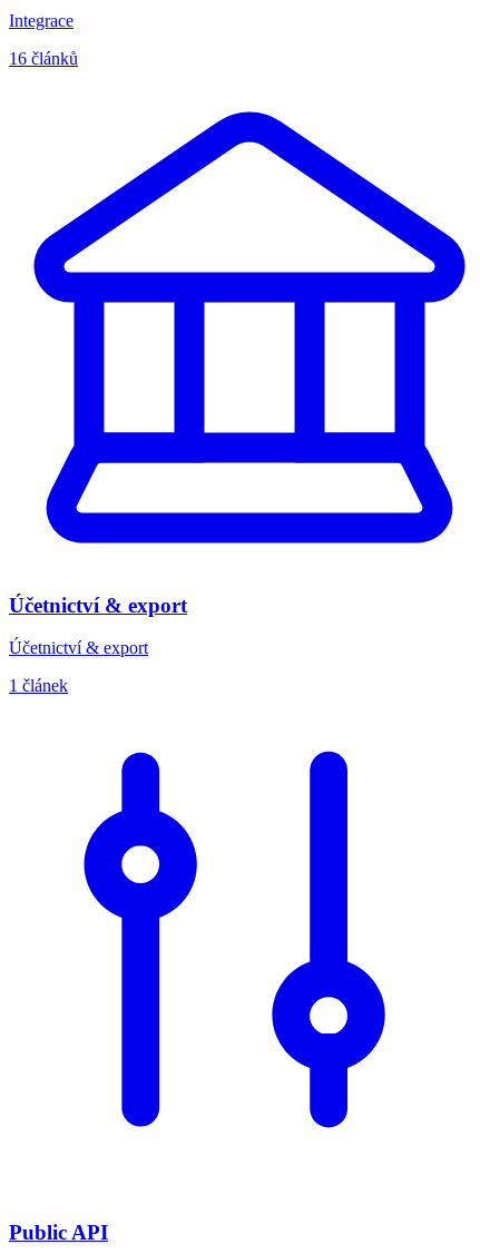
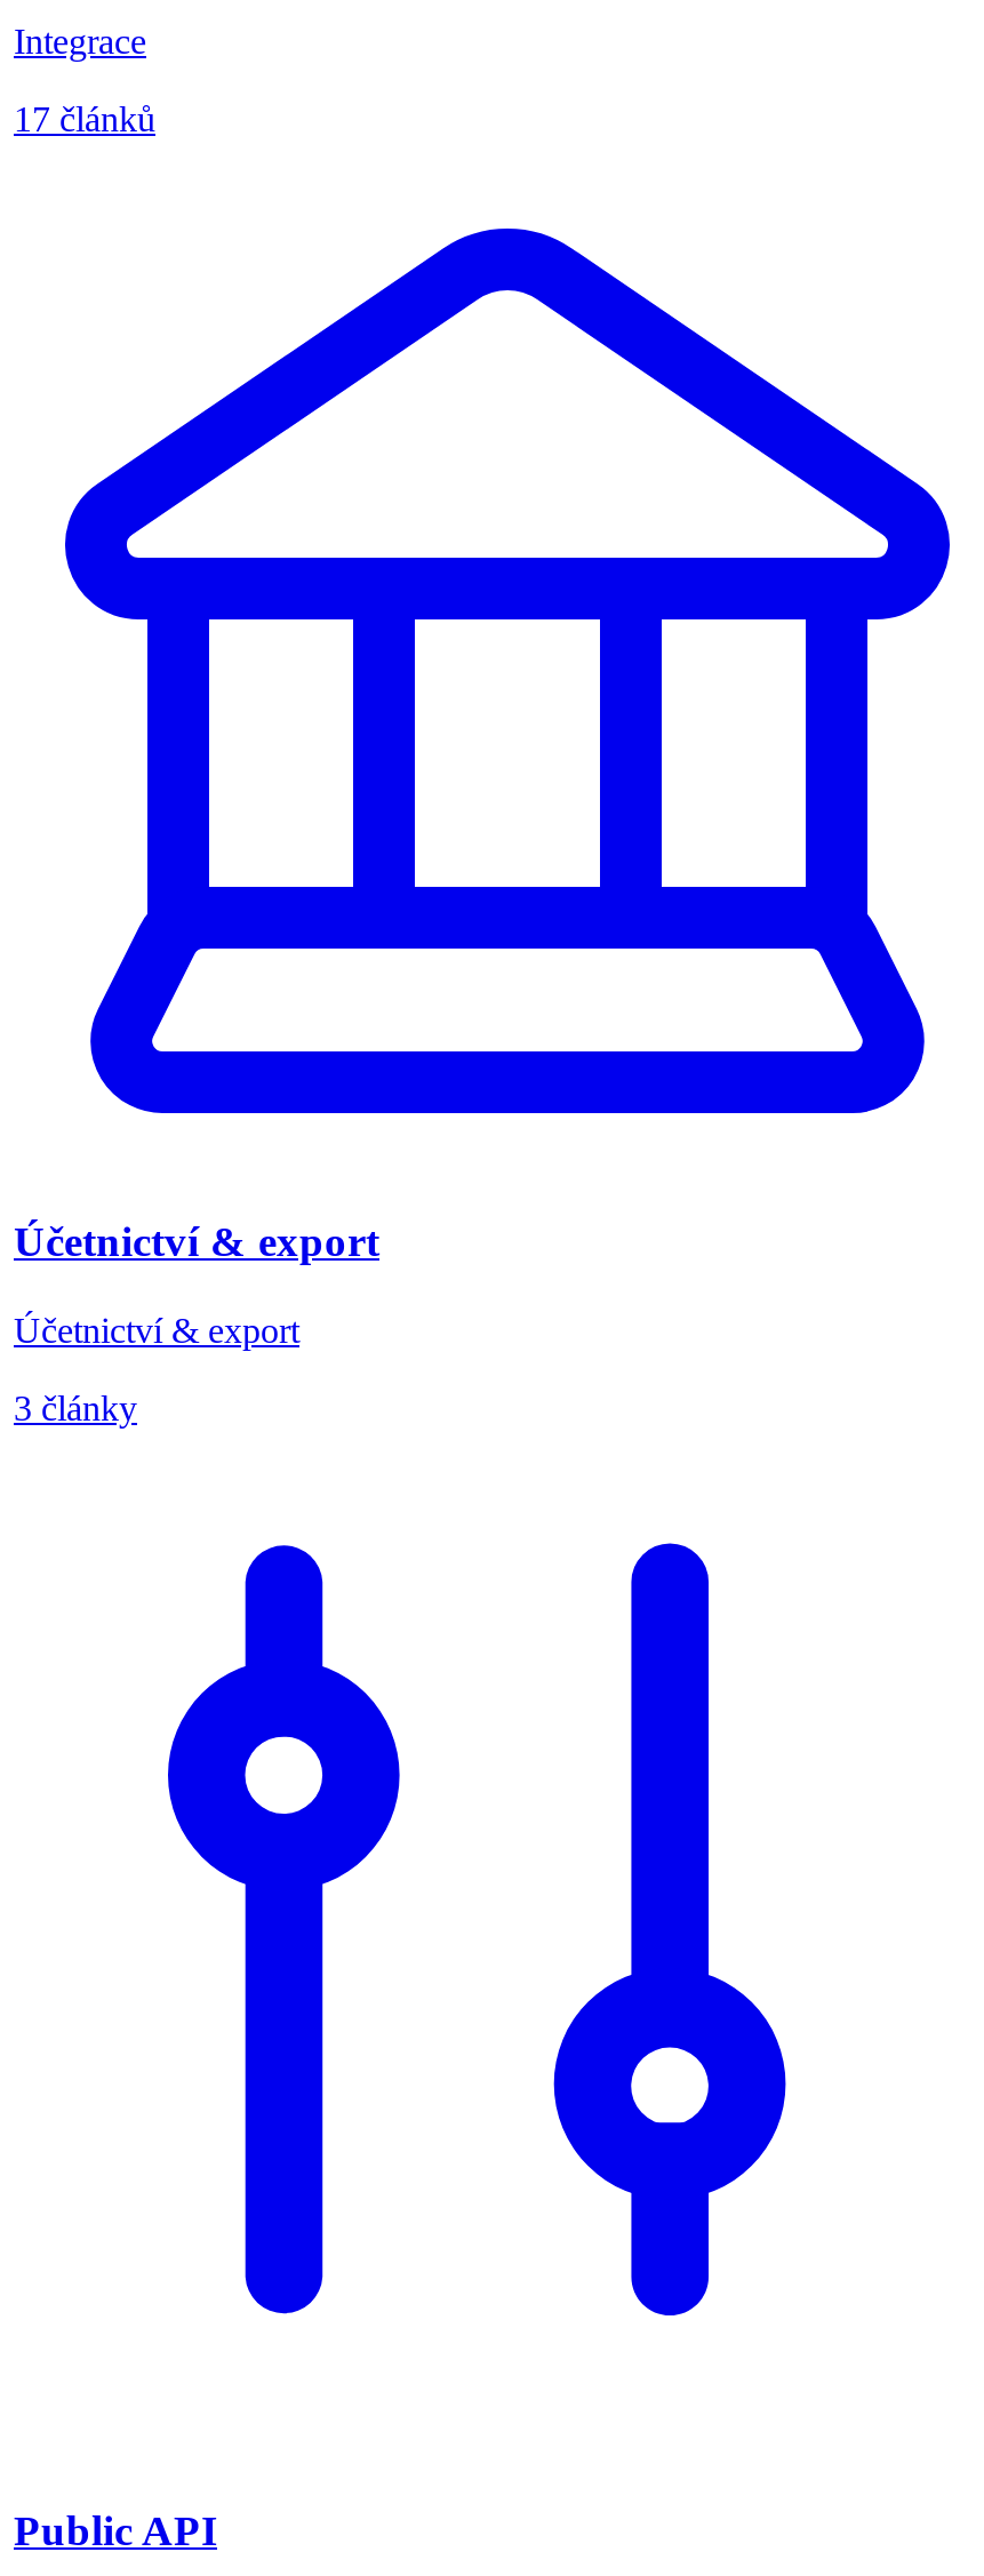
[9,49,78,68] 16 článků -> [14,101,155,139] 17 článků
[9,676,68,695] 1 článek -> [14,1388,137,1427] 3 články

